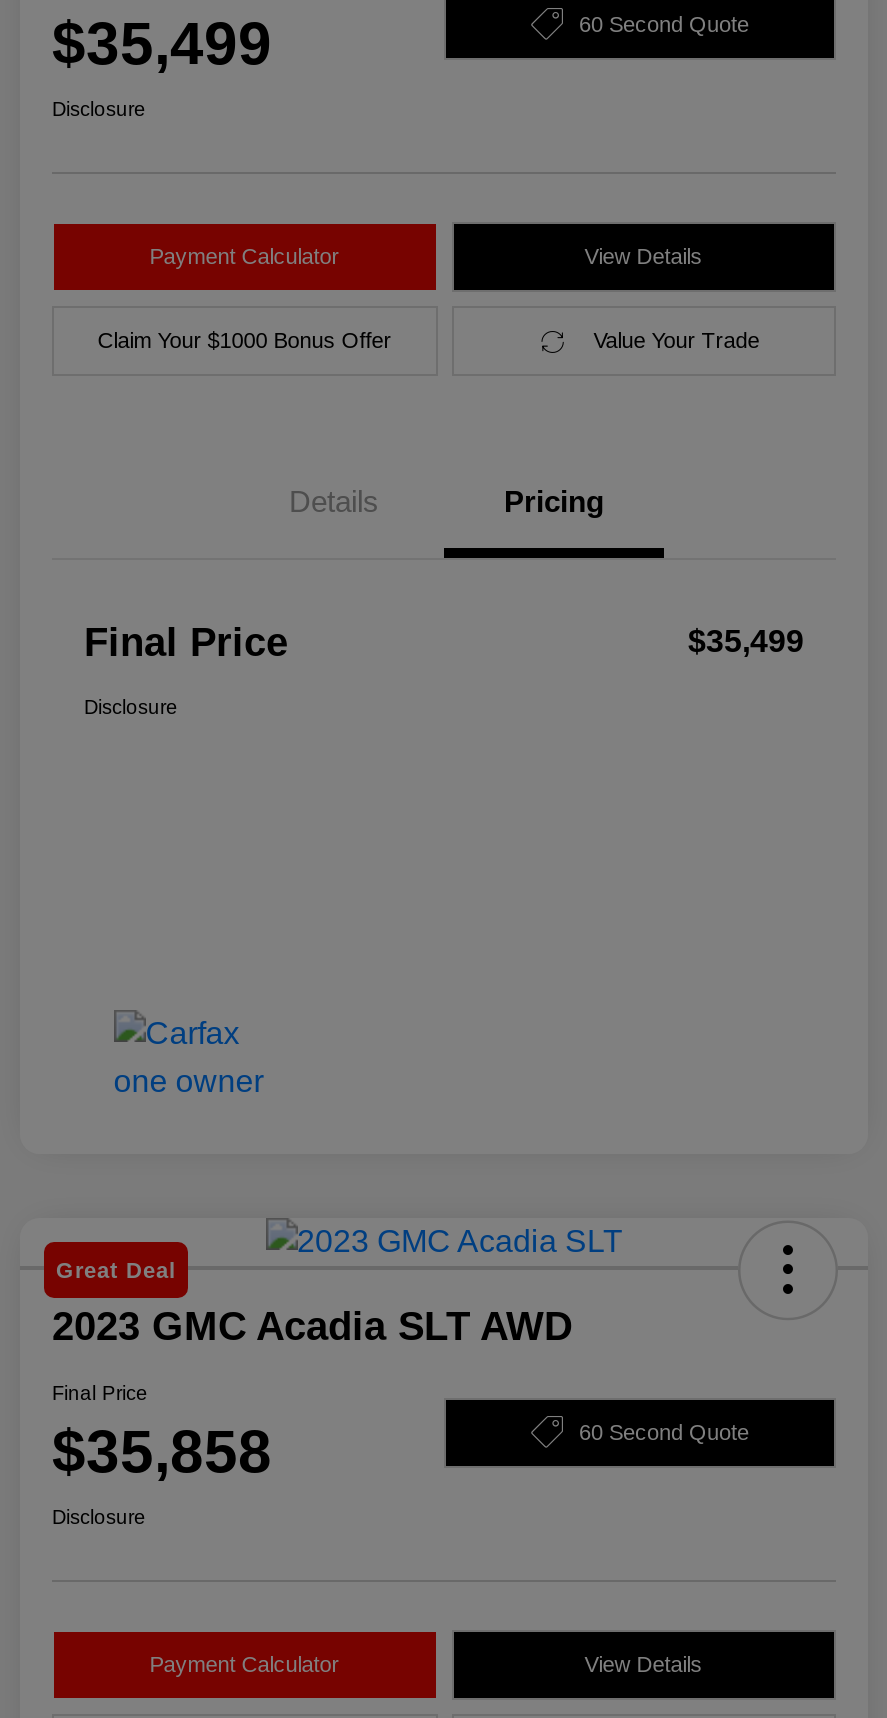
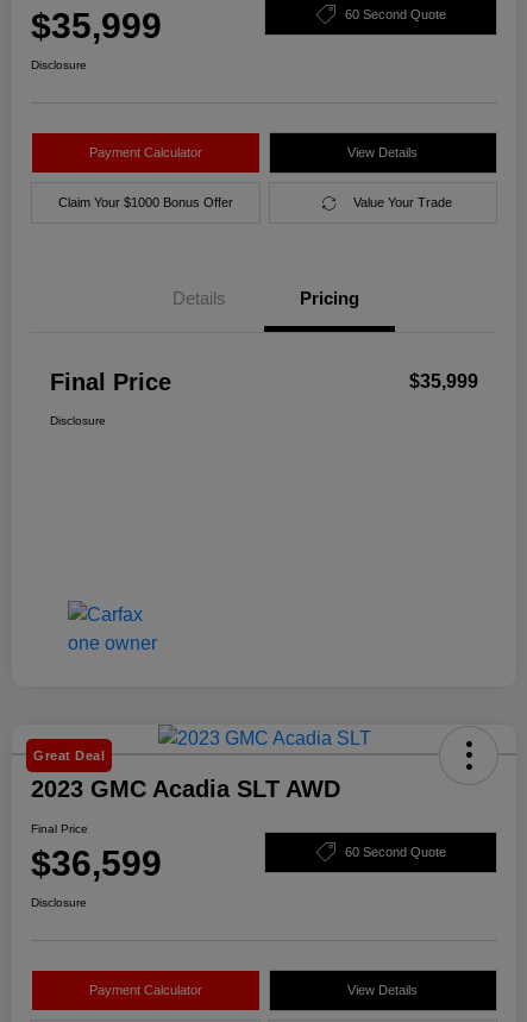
[52,10,272,76] $35,499 -> [31,6,162,45] $35,999
[688,624,804,658] $35,499 -> [409,371,478,392] $35,999
[52,1418,272,1484] $35,858 -> [31,844,162,883] $36,599

